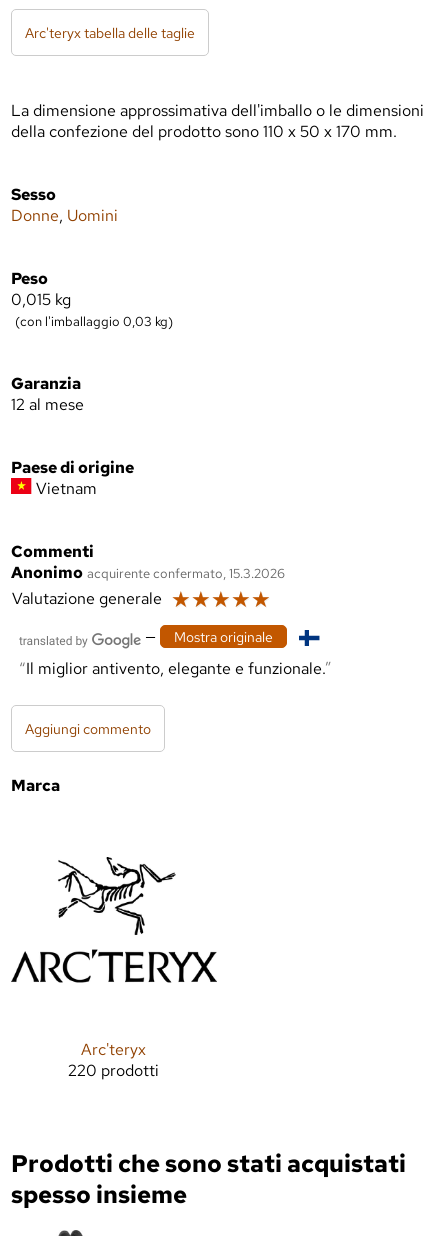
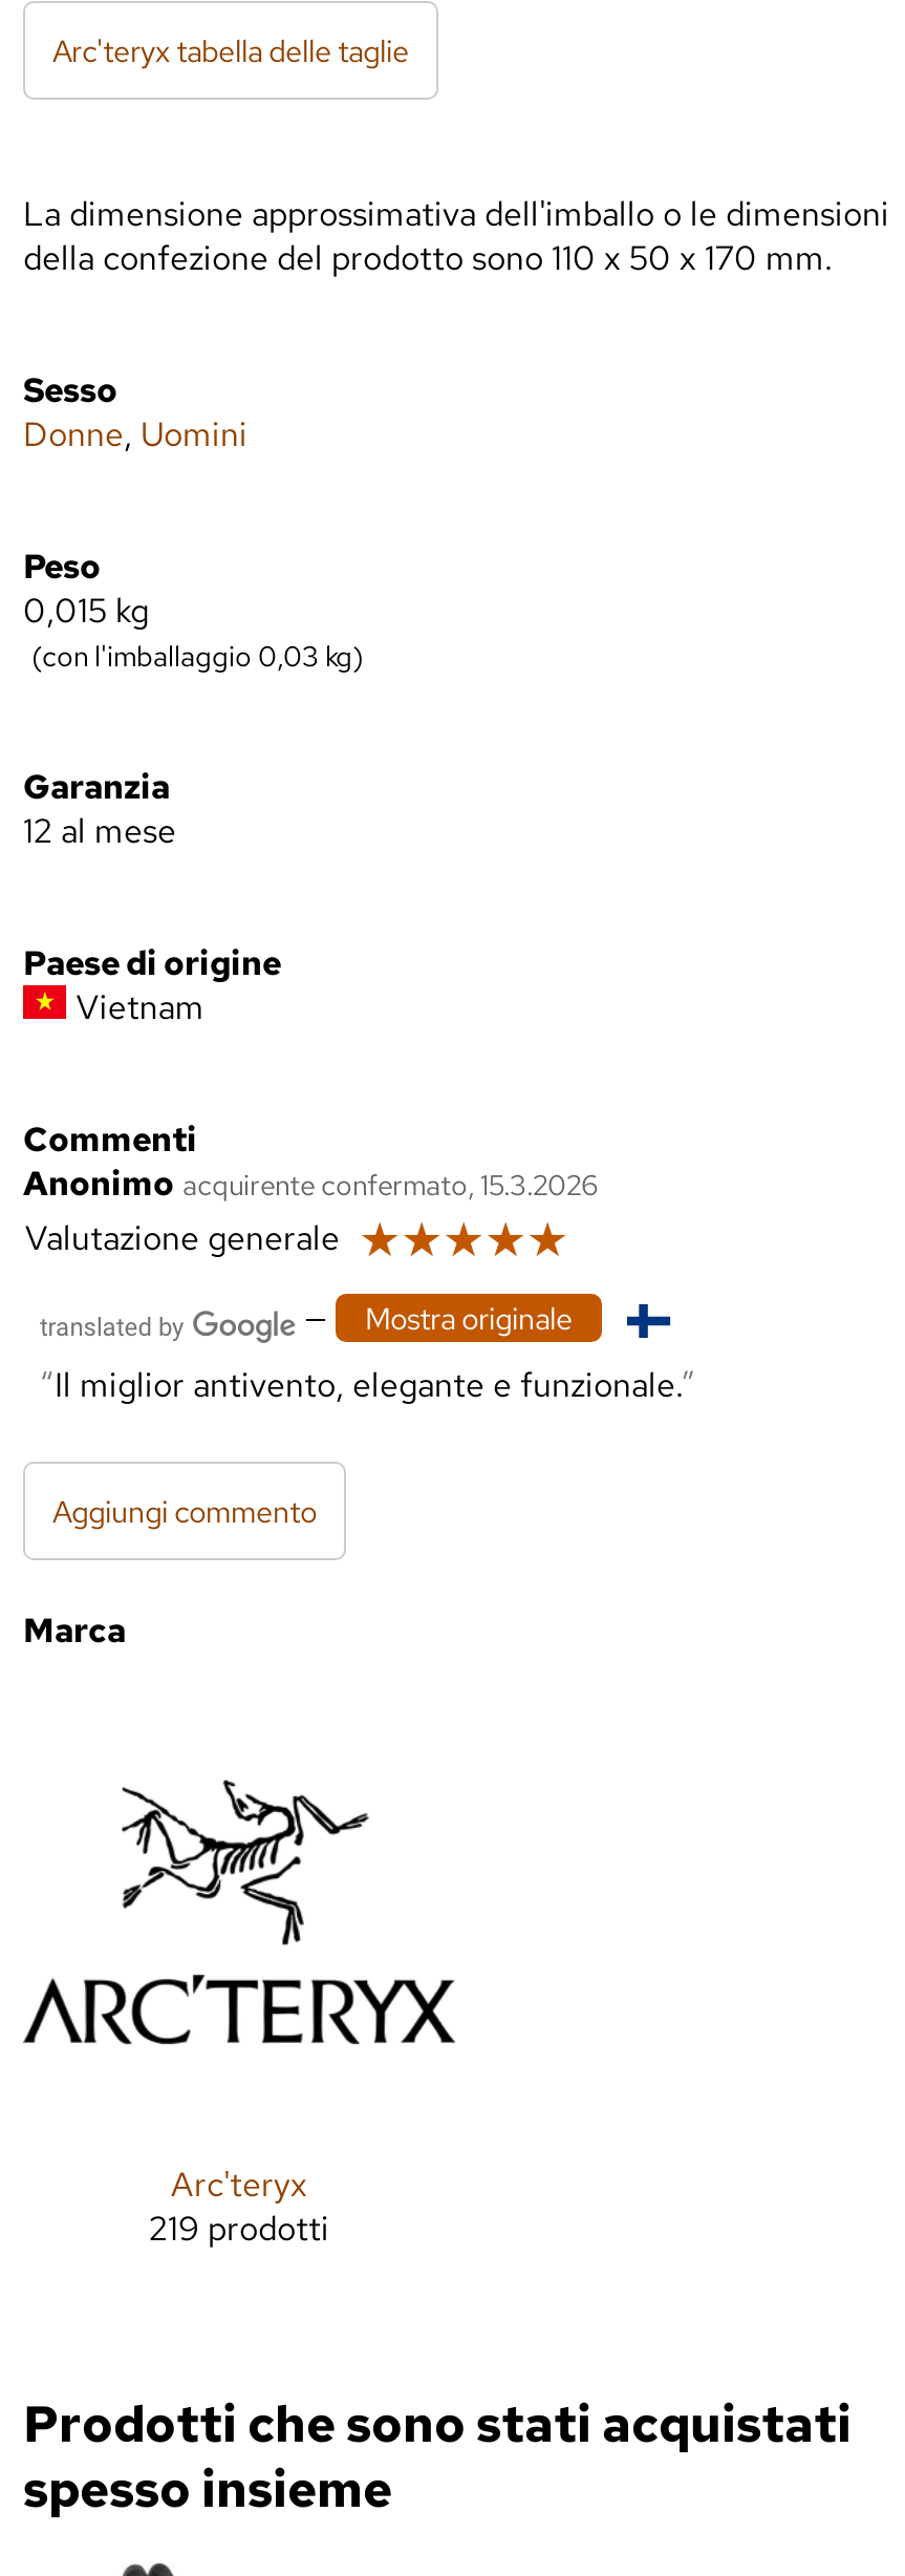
[68,1060,159,1081] 220 prodotti -> [149,2206,329,2251] 219 prodotti

